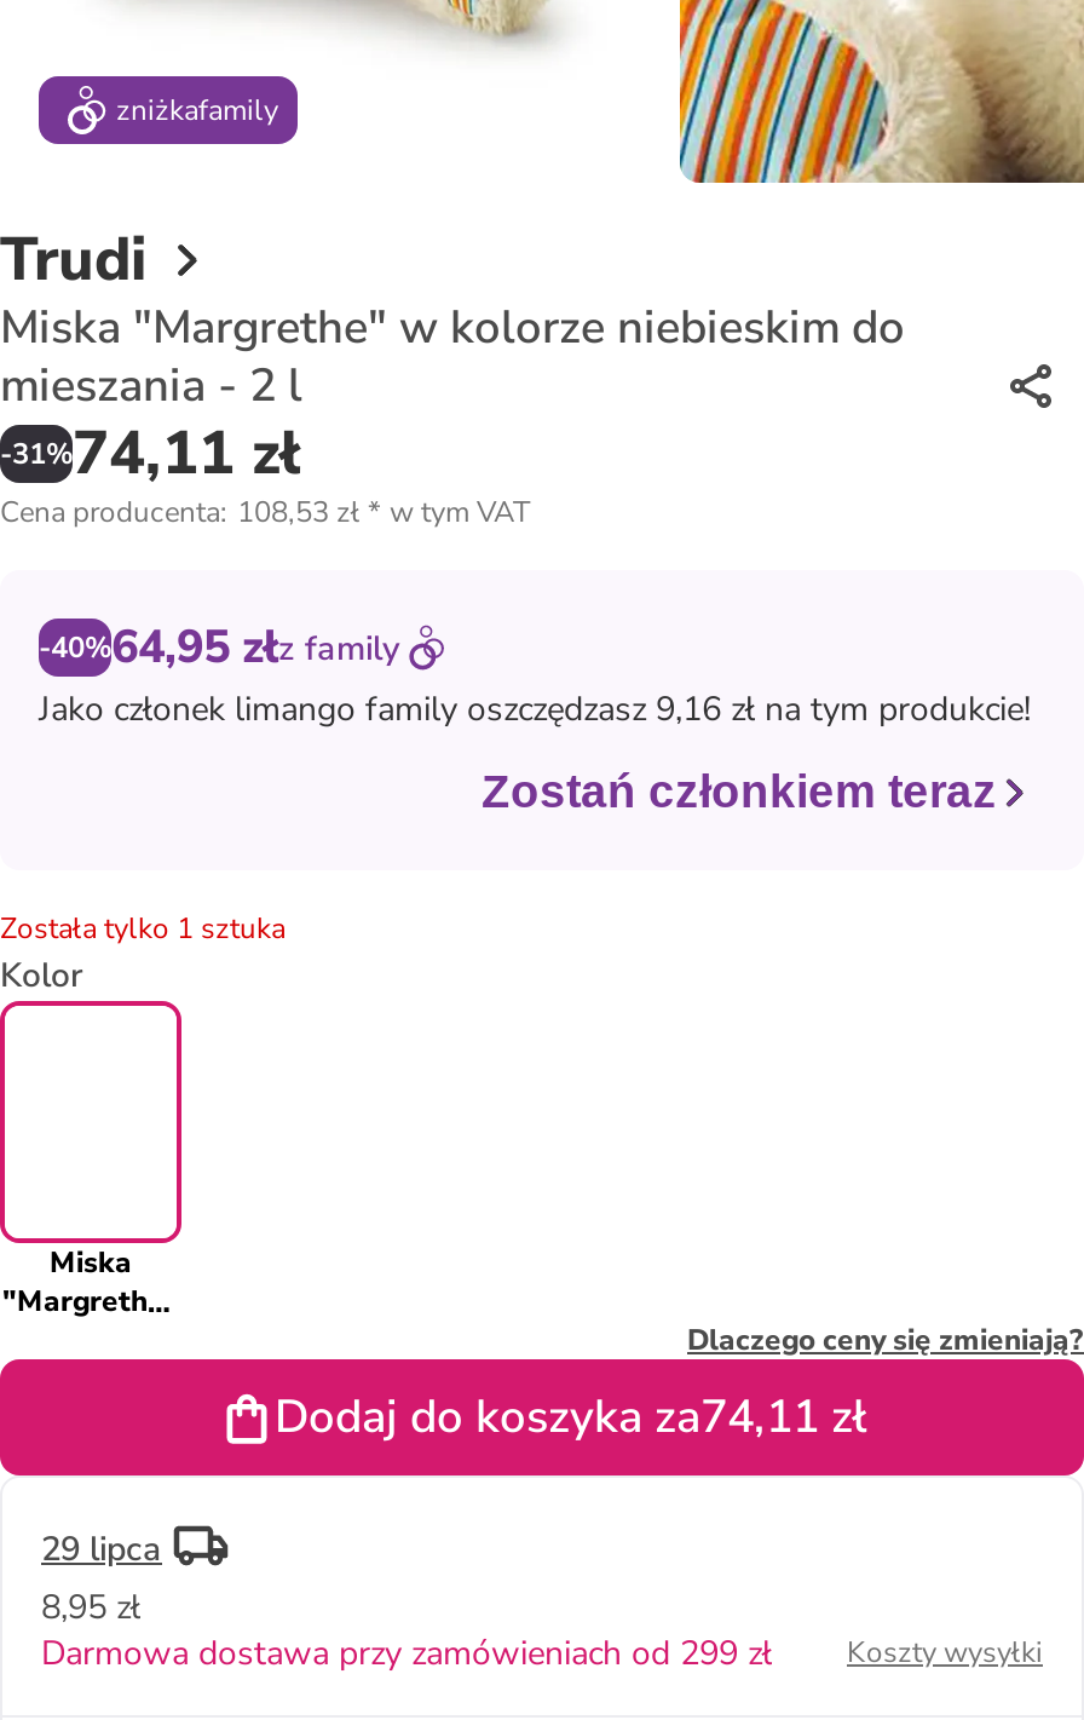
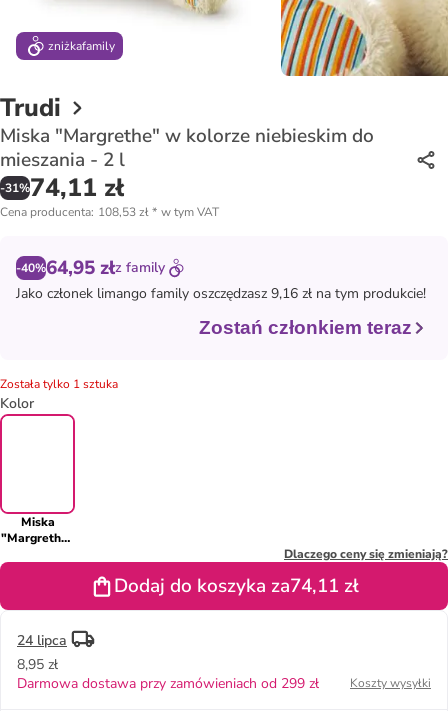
[41,1527,162,1573] 29 lipca -> [17,631,67,650] 24 lipca

